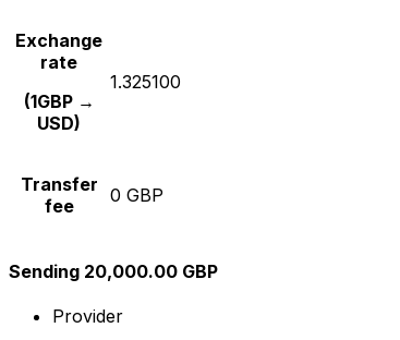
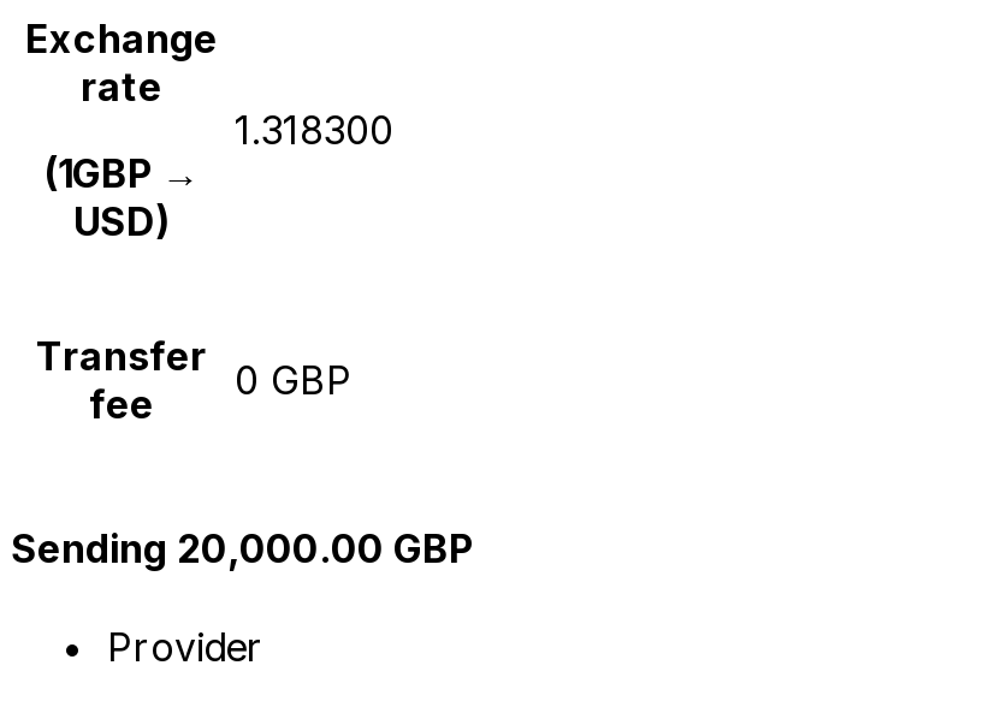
[110,70,181,92] 1.325100 -> [235,105,393,153] 1.318300

